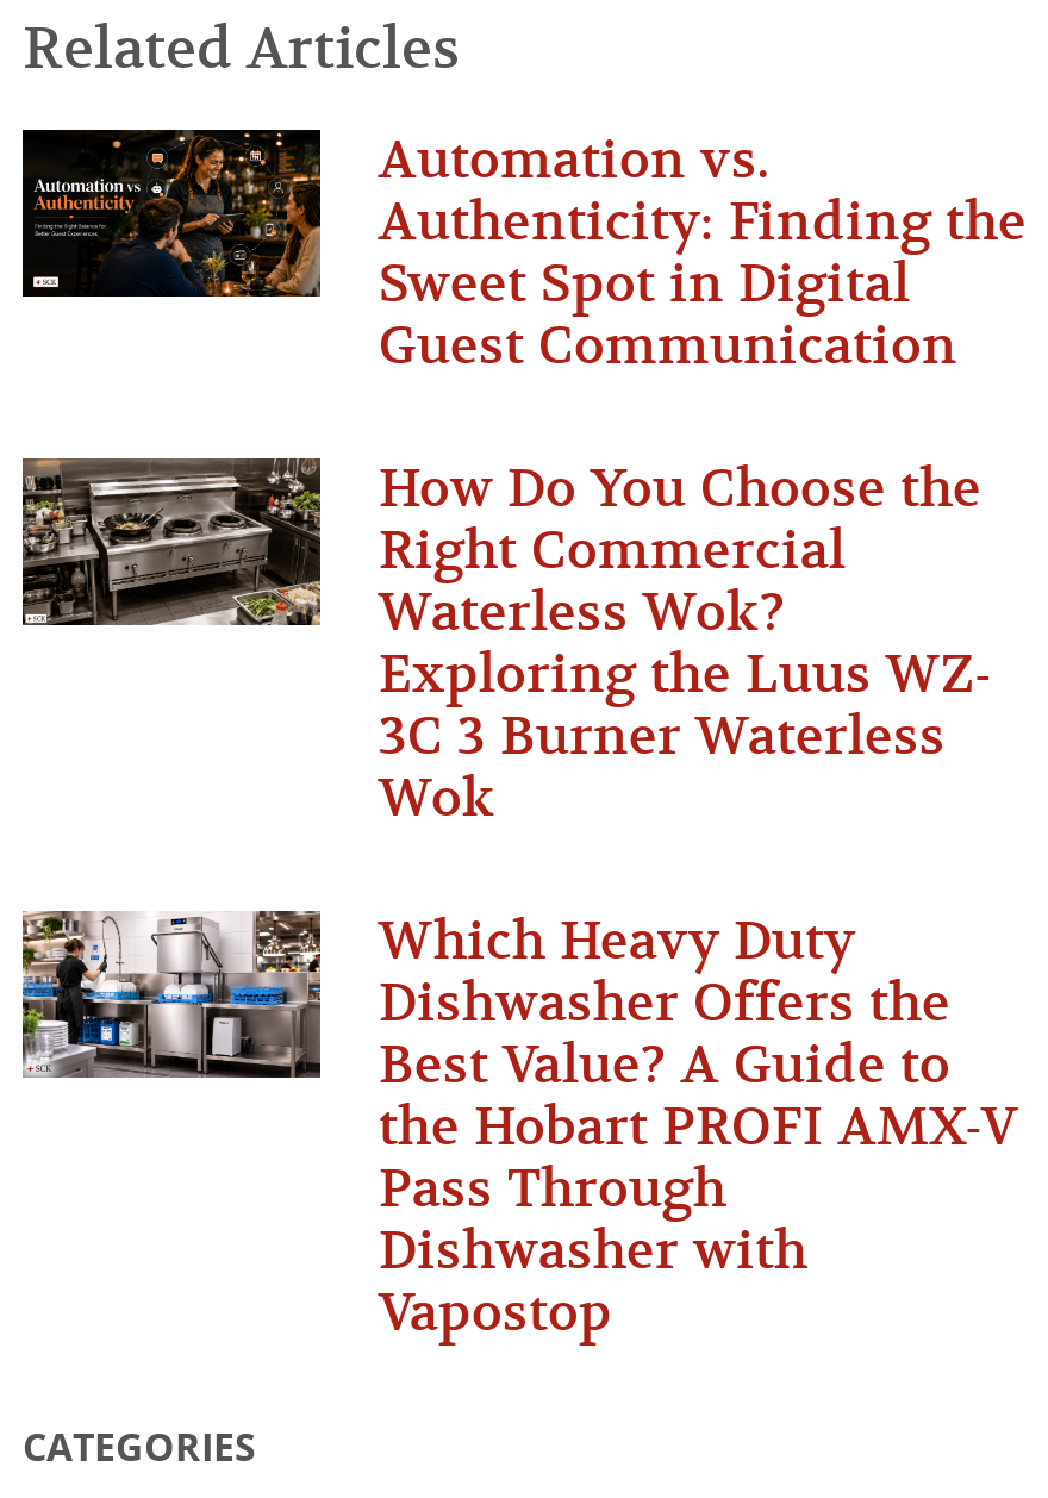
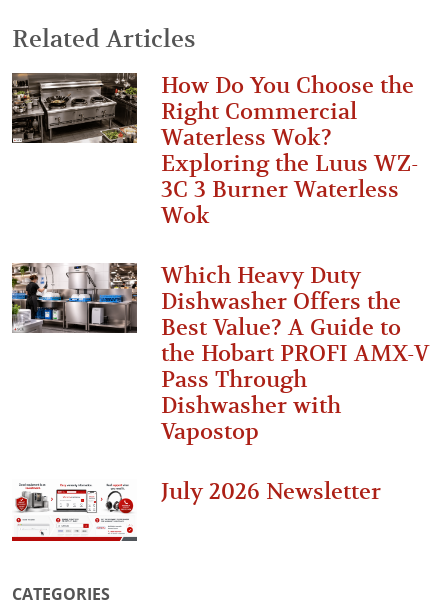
[20,127,1026,374] [image] | Automation vs. | Authenticity: Finding the | Sweet Spot in Digital | Guest Communication -> none
moved [18,454,1017,1341] -> [10,71,429,444]: [image] | How Do You Choose the | Right Commercial | ... | Dishwasher with | Vapostop
none -> [11,479,381,542] [image] | July 2026 Newsletter

